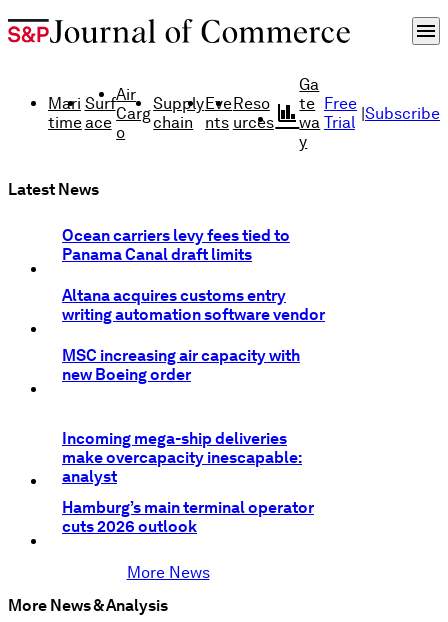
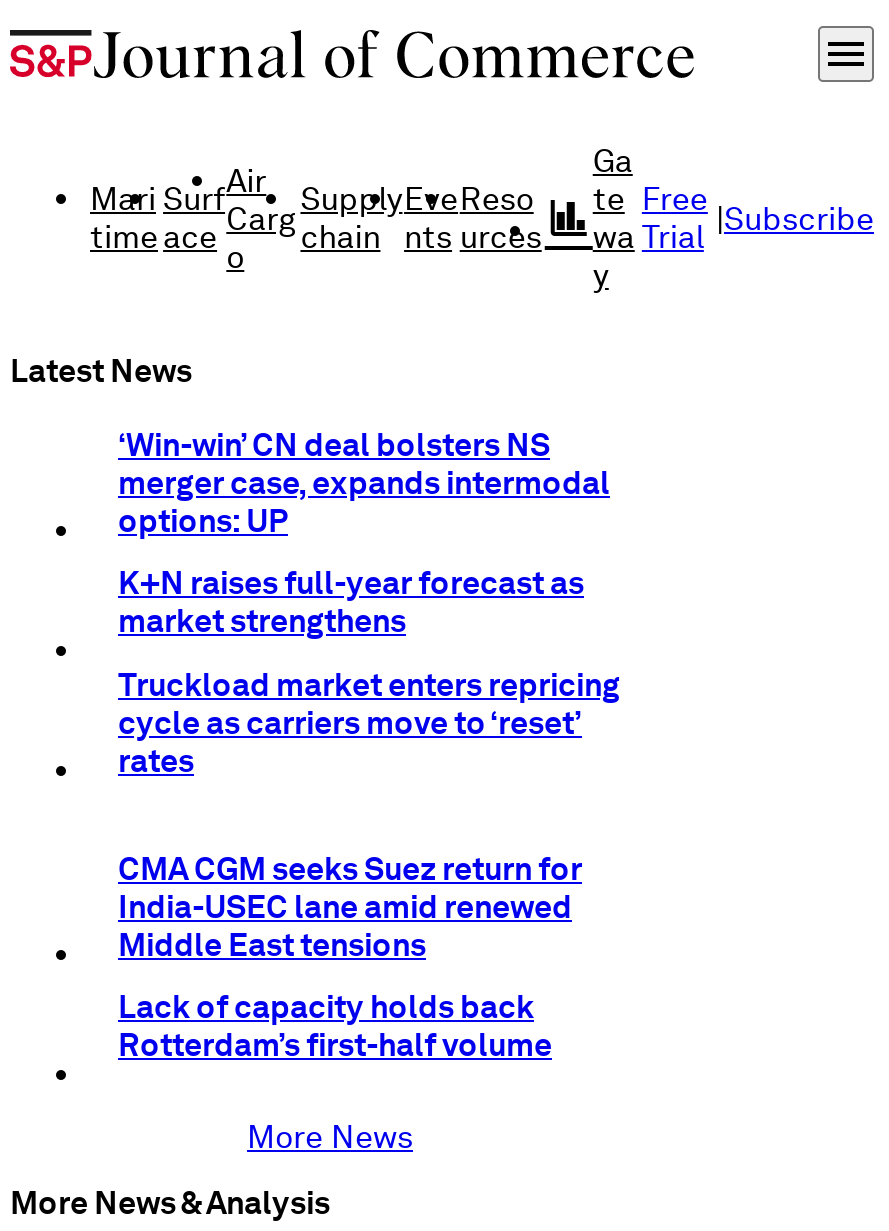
[62,226,290,264] Ocean carriers levy fees tied to | Panama Canal draft limits -> [118,426,610,540] ‘Win-win’ CN deal bolsters NS | merger case, expands intermodal | options: UP
[62,286,325,324] Altana acquires customs entry | writing automation software vendor -> [118,565,584,641] K+N raises full-year forecast as | market strengthens
[62,346,300,384] MSC increasing air capacity with | new Boeing order -> [118,666,620,780] Truckload market enters repricing | cycle as carriers move to ‘reset’ | rates
[62,429,302,486] Incoming mega-ship deliveries | make overcapacity inescapable: | analyst -> [118,850,582,964] CMA CGM seeks Suez return for | India-USEC lane amid renewed | Middle East tensions
[62,498,314,536] Hamburg’s main terminal operator | cuts 2026 outlook -> [118,989,552,1065] Lack of capacity holds back | Rotterdam’s first-half volume

